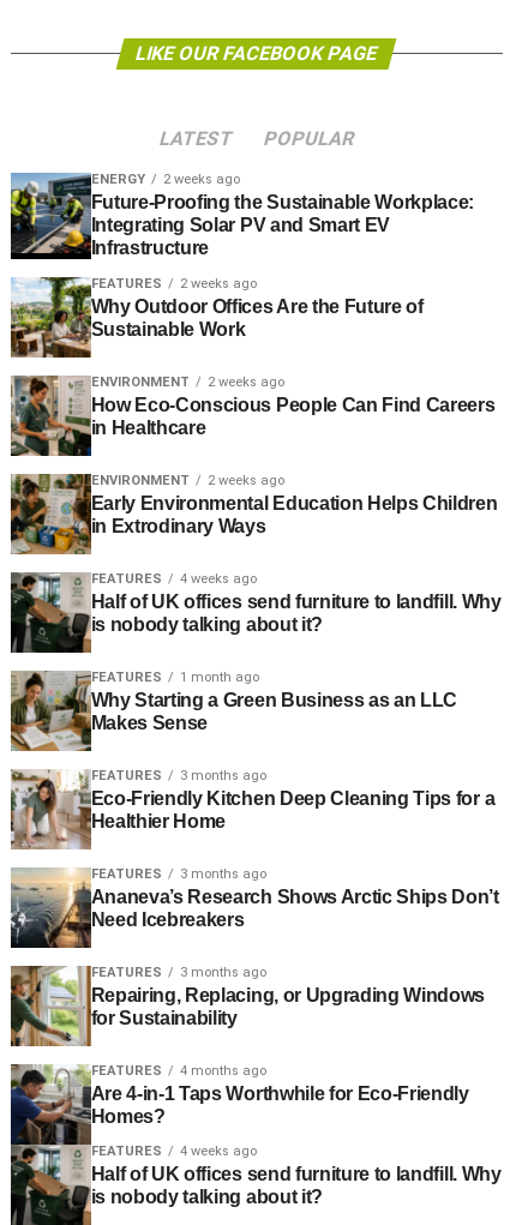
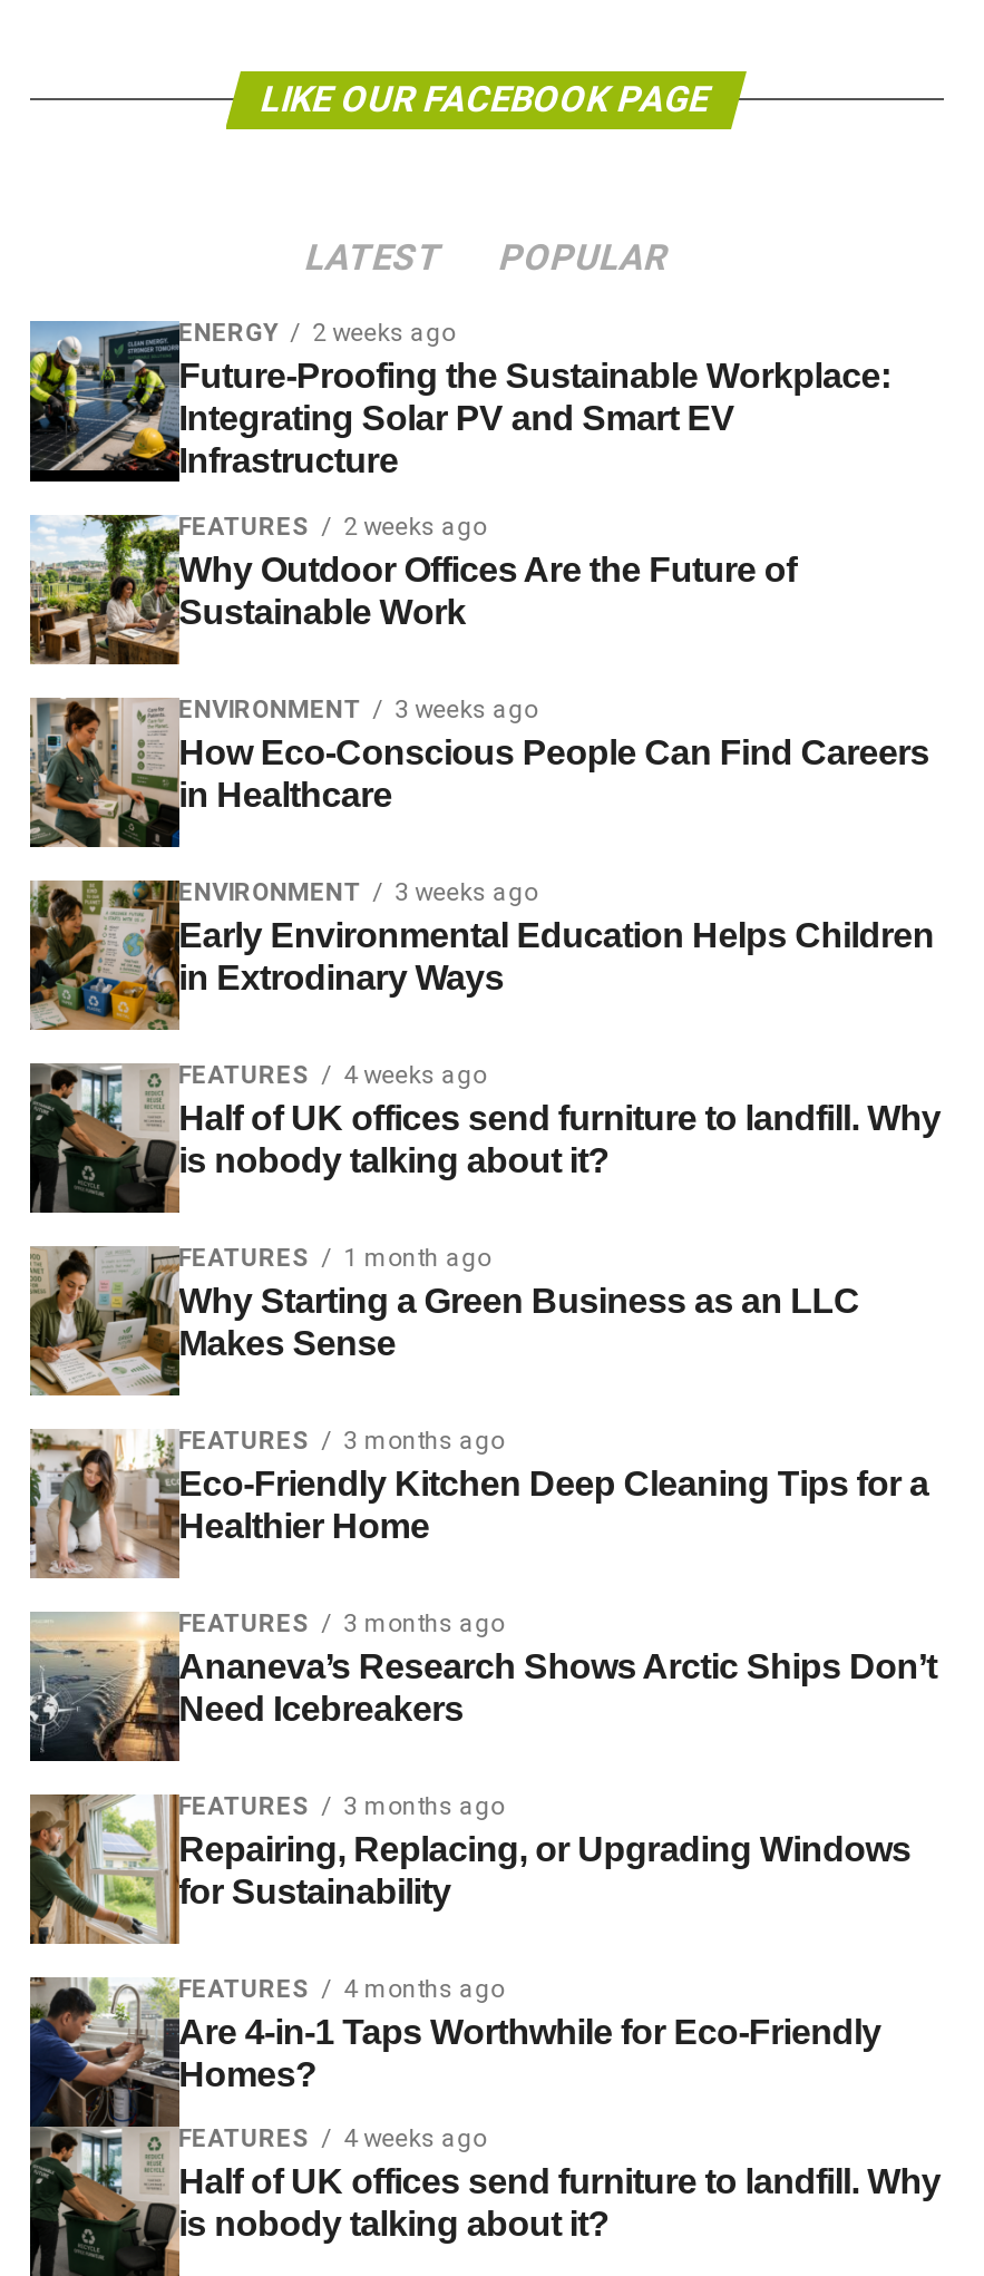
[91,374,284,390] ENVIRONMENT 2 weeks ago -> [179,696,537,724] ENVIRONMENT 3 weeks ago
[91,473,284,488] ENVIRONMENT 2 weeks ago -> [179,878,537,907] ENVIRONMENT 3 weeks ago

